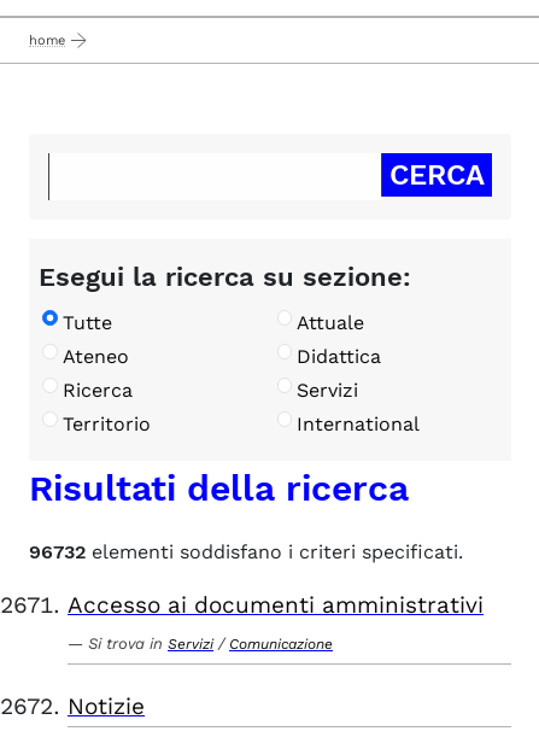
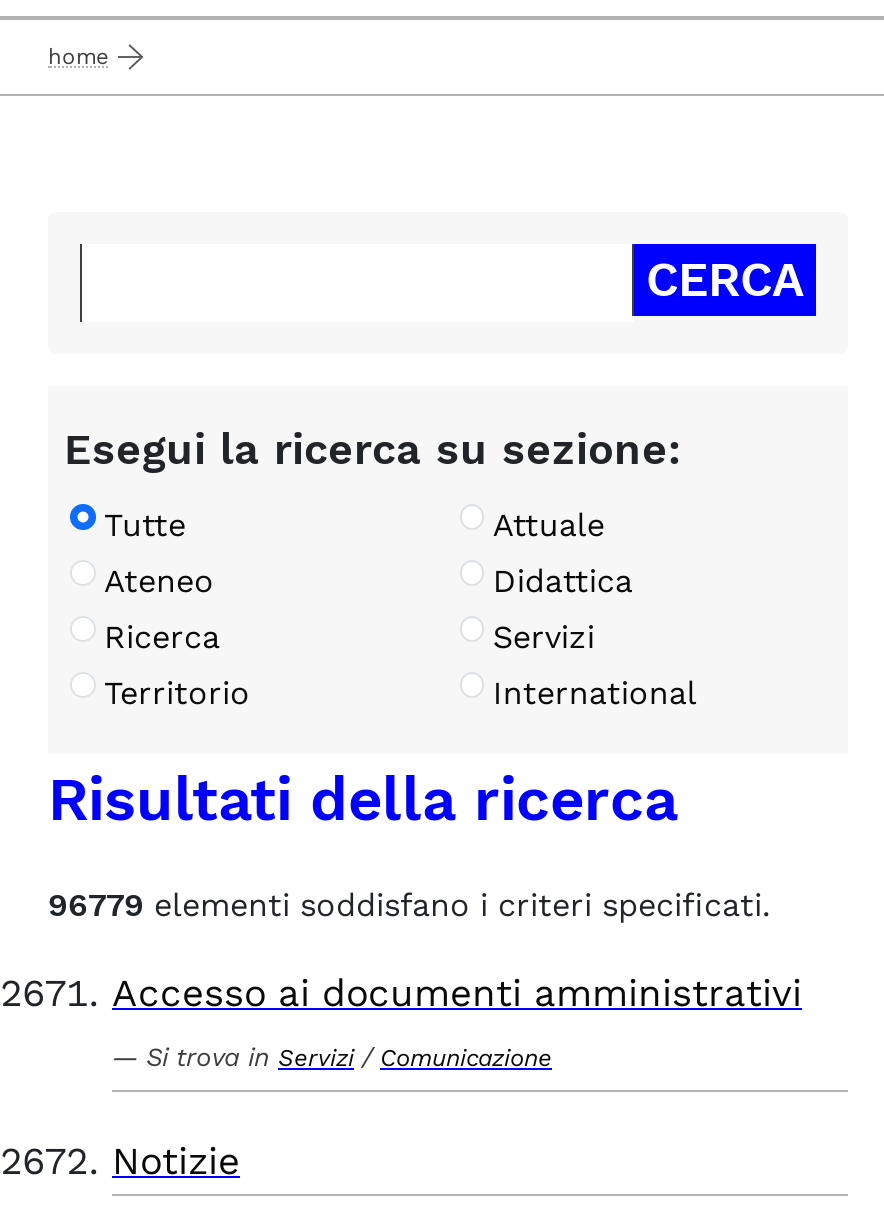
[29,540,463,563] 96732 elementi soddisfano i criteri specificati. -> [48,886,770,924] 96779 elementi soddisfano i criteri specificati.

